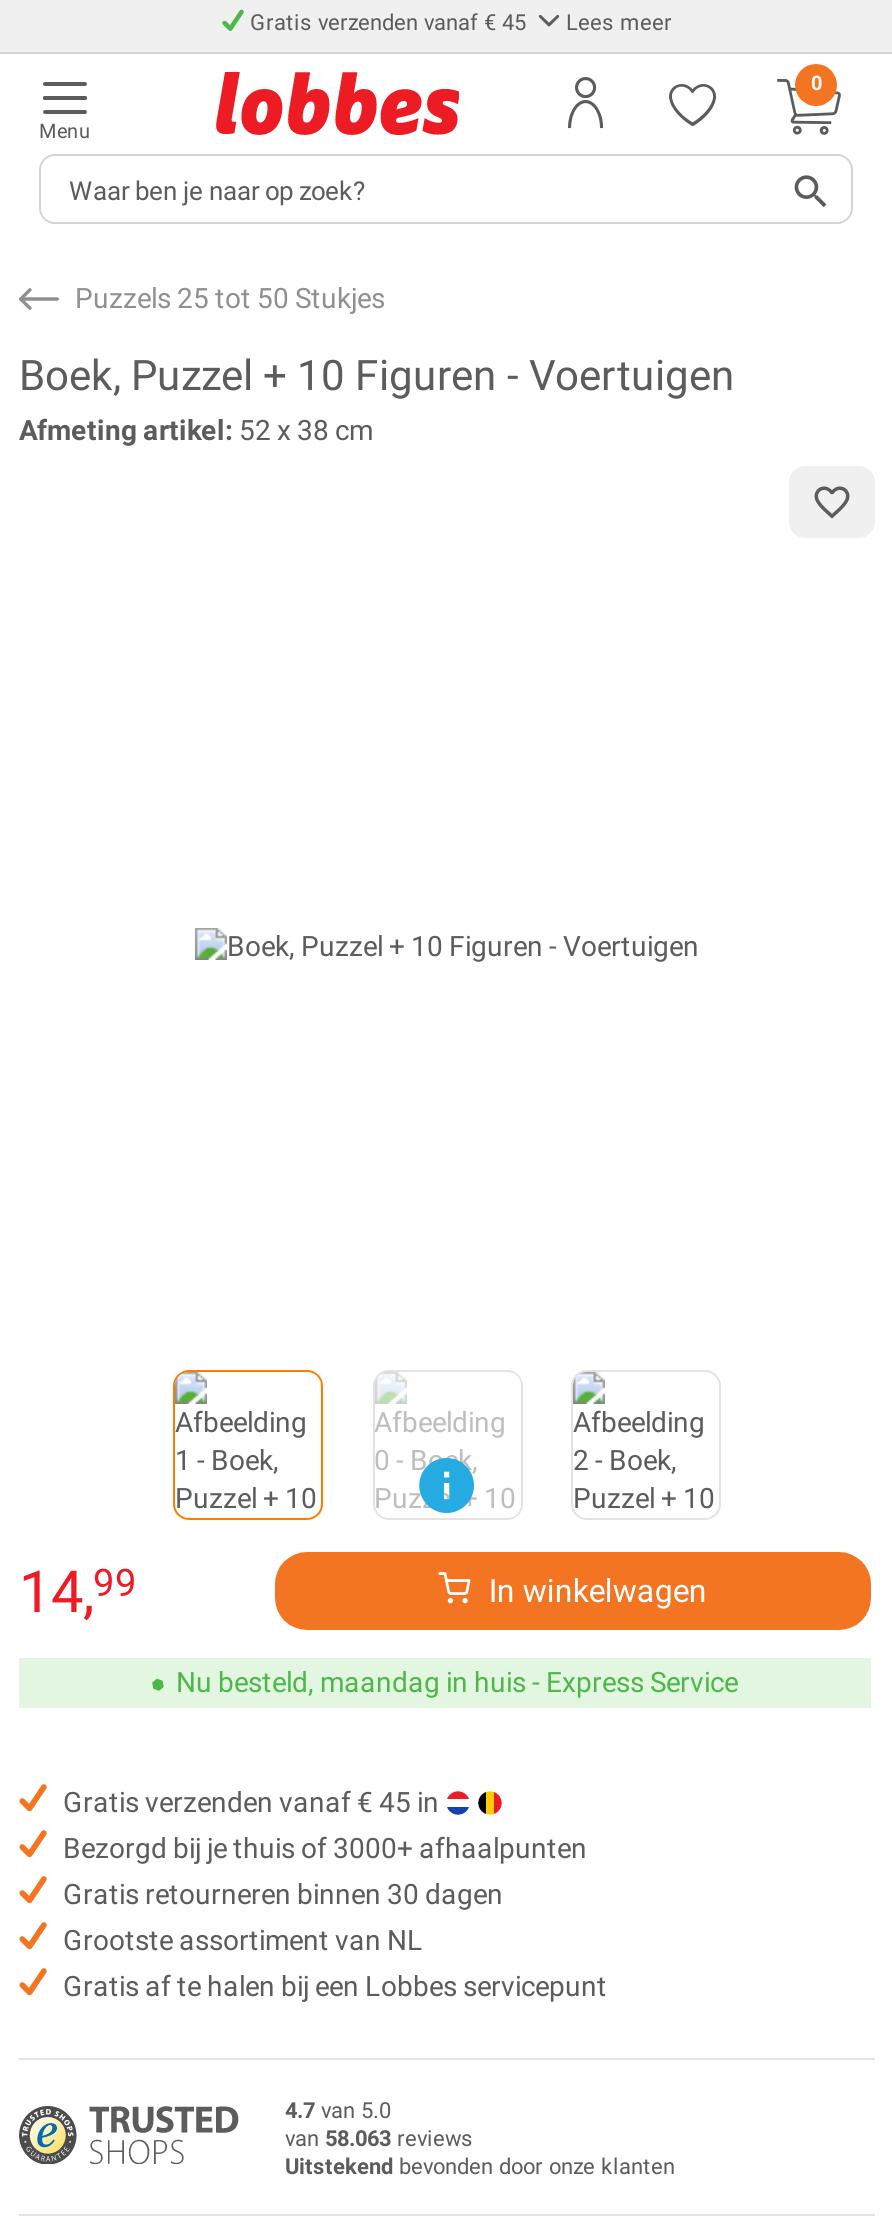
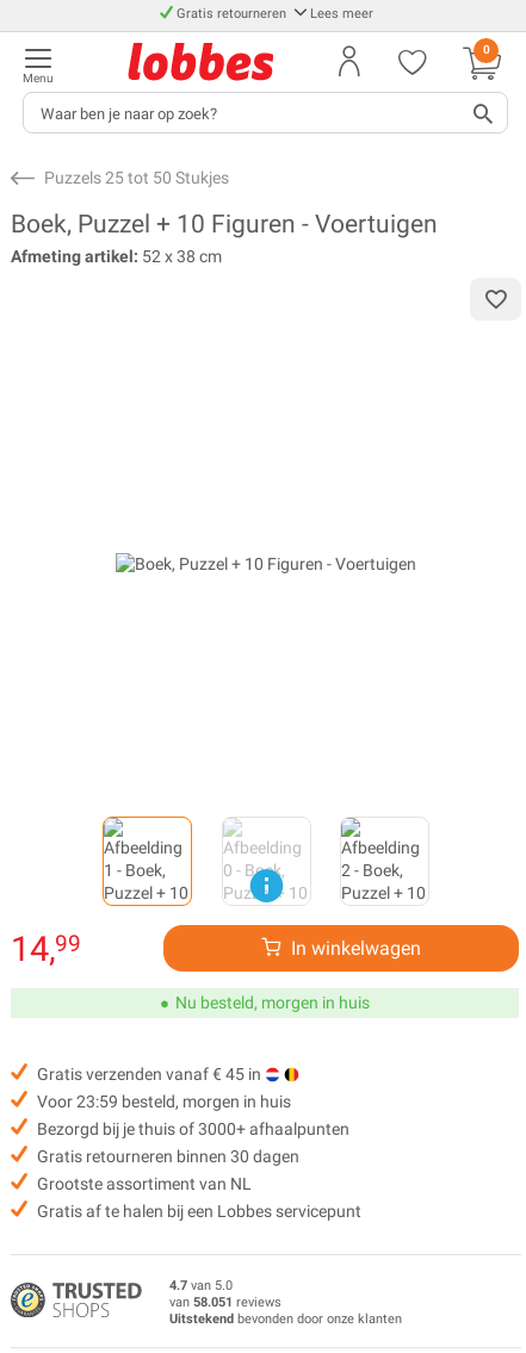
[244,10,532,36] Gratis verzenden vanaf € 45 -> [172,6,289,21] Gratis retourneren
[170,1666,738,1698] Nu besteld, maandag in huis - Express Service -> [171,993,369,1012] Nu besteld, morgen in huis
none -> [37,1092,291,1111] Voor 23:59 besteld, morgen in huis
[285,2126,473,2152] van 58.063 reviews -> [169,1295,281,1310] van 58.051 reviews

